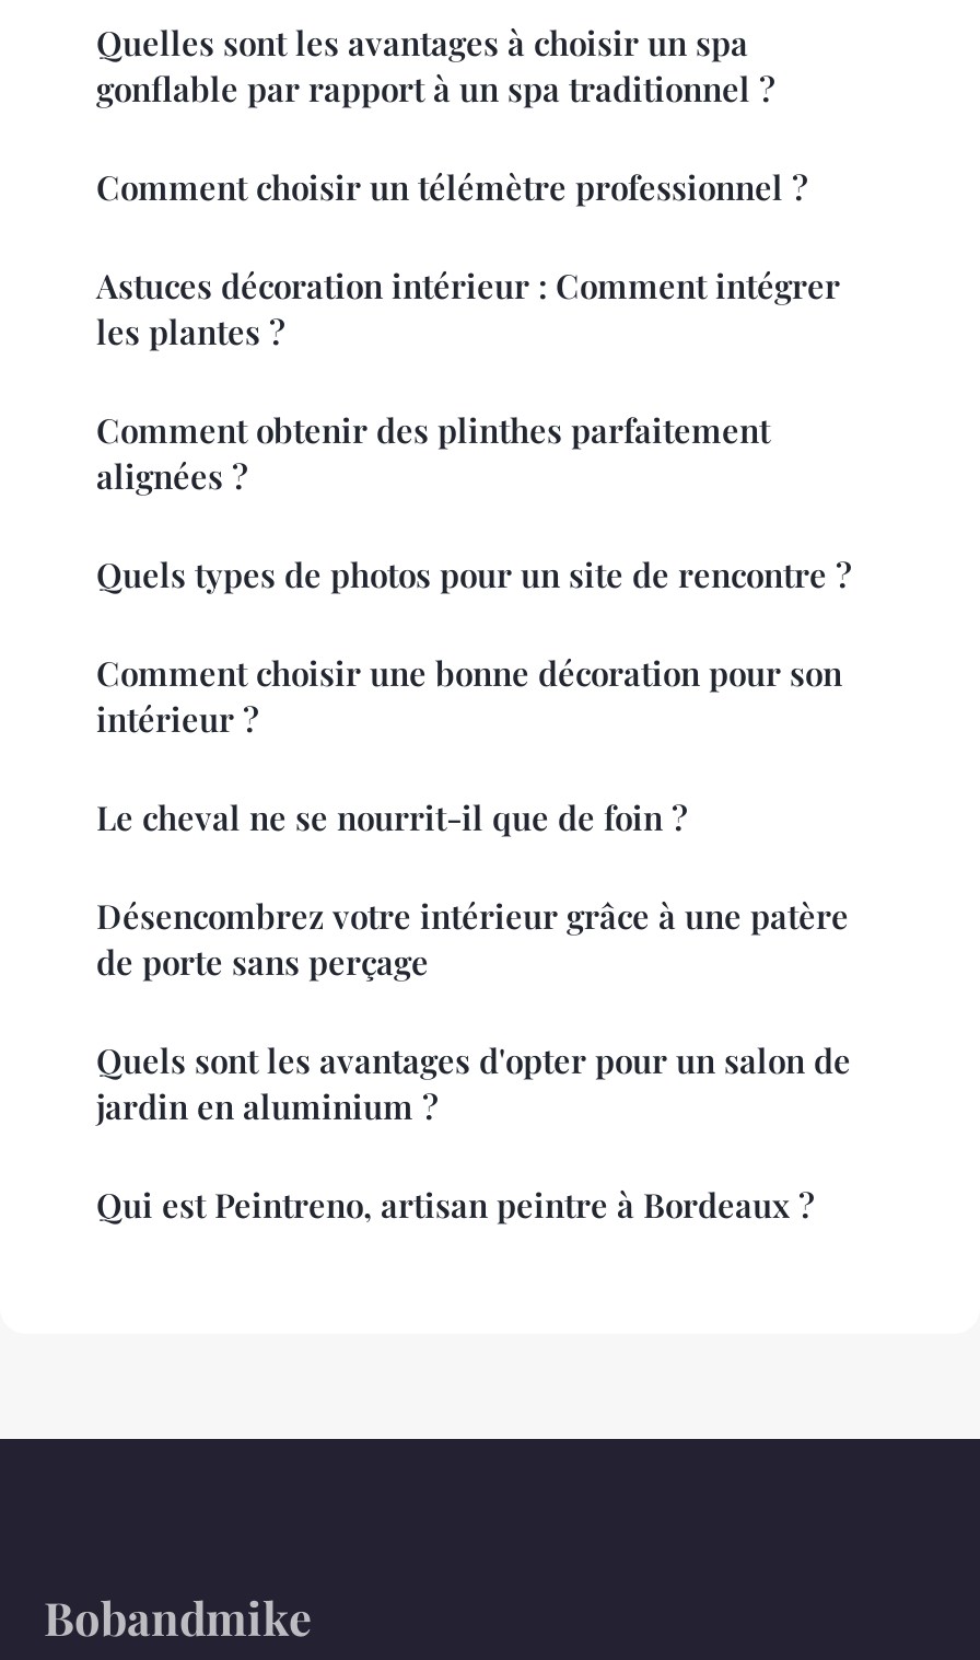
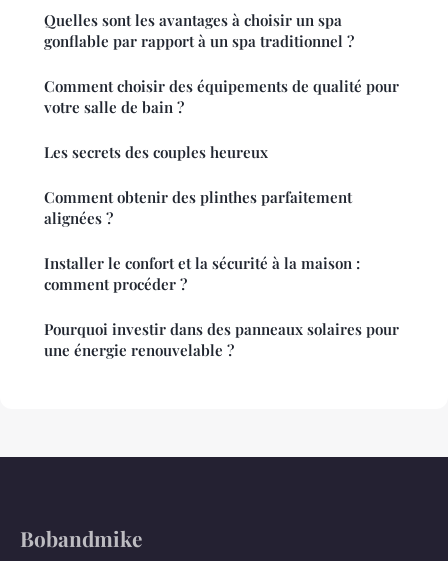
[96,166,807,209] Comment choisir un télémètre professionnel ? -> [44,76,399,117] Comment choisir des équipements de qualité pour | votre salle de bain ?
[96,264,840,354] Astuces décoration intérieur : Comment intégrer | les plantes ? -> [44,142,268,162] Les secrets des couples heureux
[96,553,851,1227] Quels types de photos pour un site de rencontre ? | Comment choisir une bonne décoration pour son | intérieur ? | Le cheval ne se nourrit-il que de foin ? | Désencombrez votre intérieur grâce à une patère | de porte sans perçage | Quels sont les avantages d'opter pour un salon de | jardin en aluminium ? | Qui est Peintreno, artisan peintre à Bordeaux ? -> [44,253,399,360] Installer le confort et la sécurité à la maison : | comment procéder ? | Pourquoi investir dans des panneaux solaires pour | une énergie renouvelable ?

